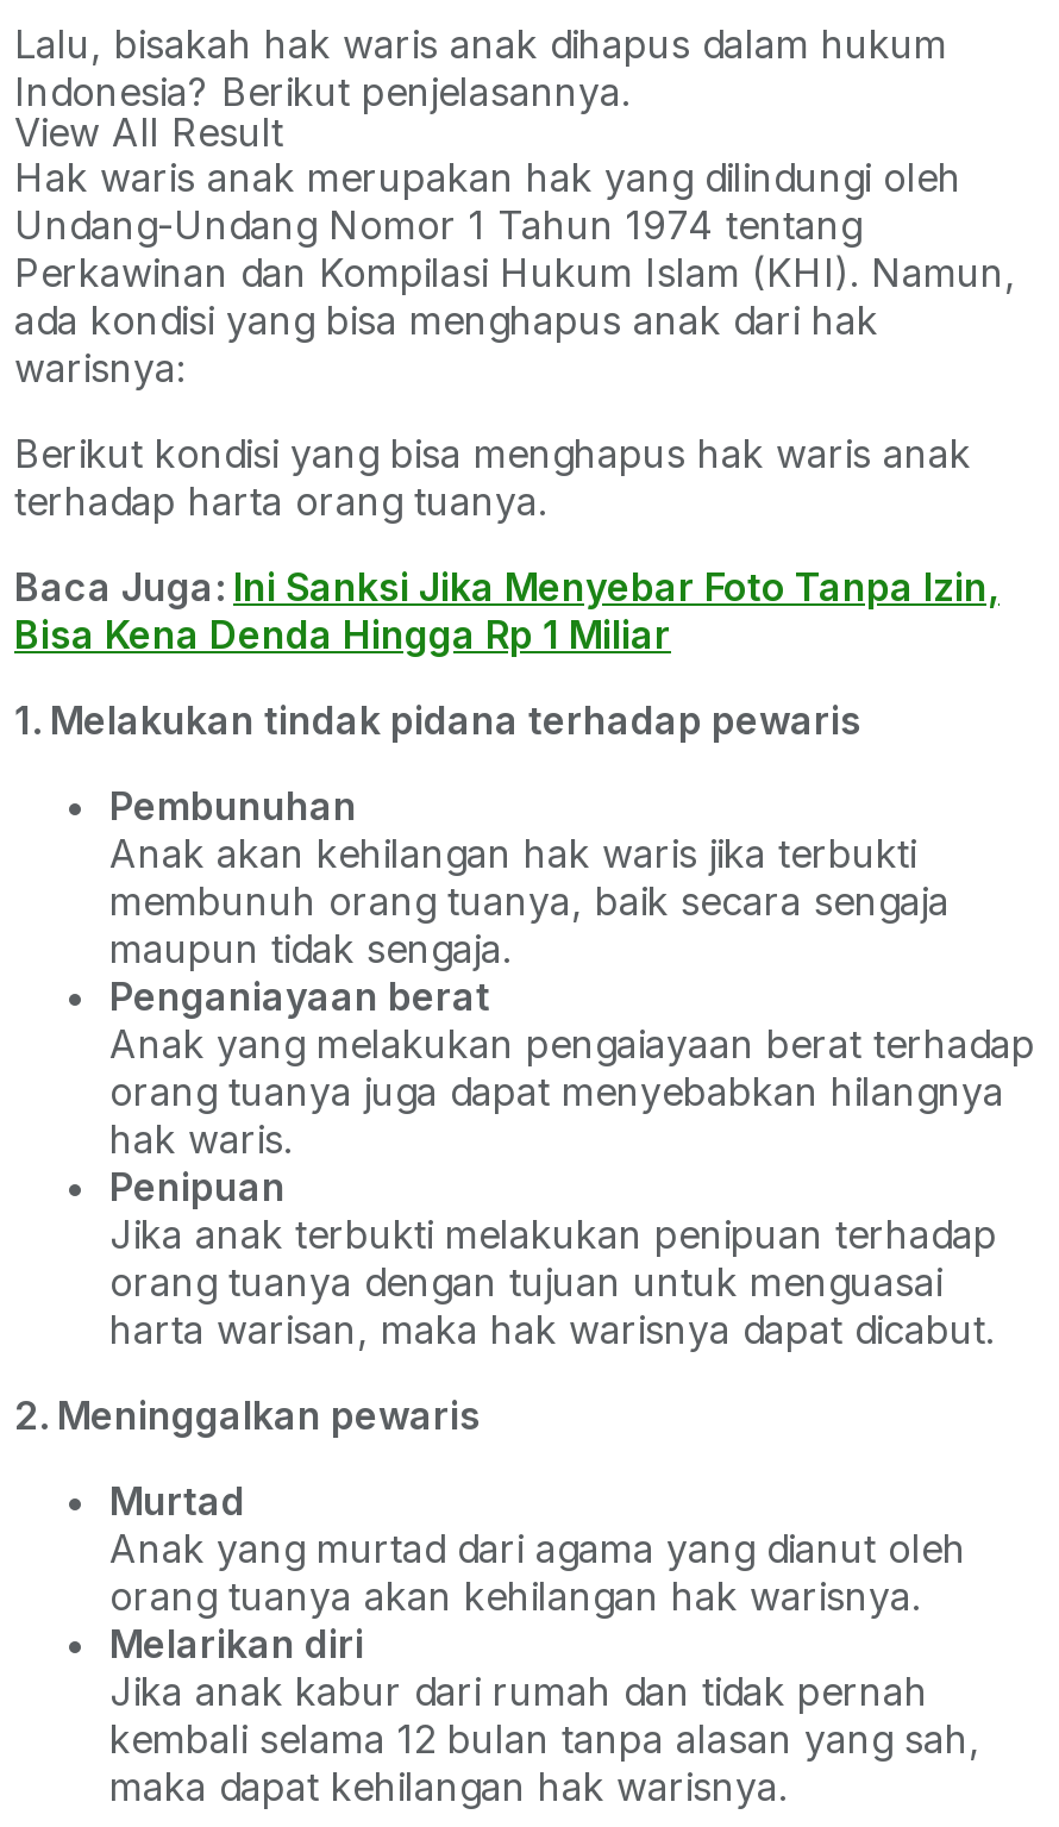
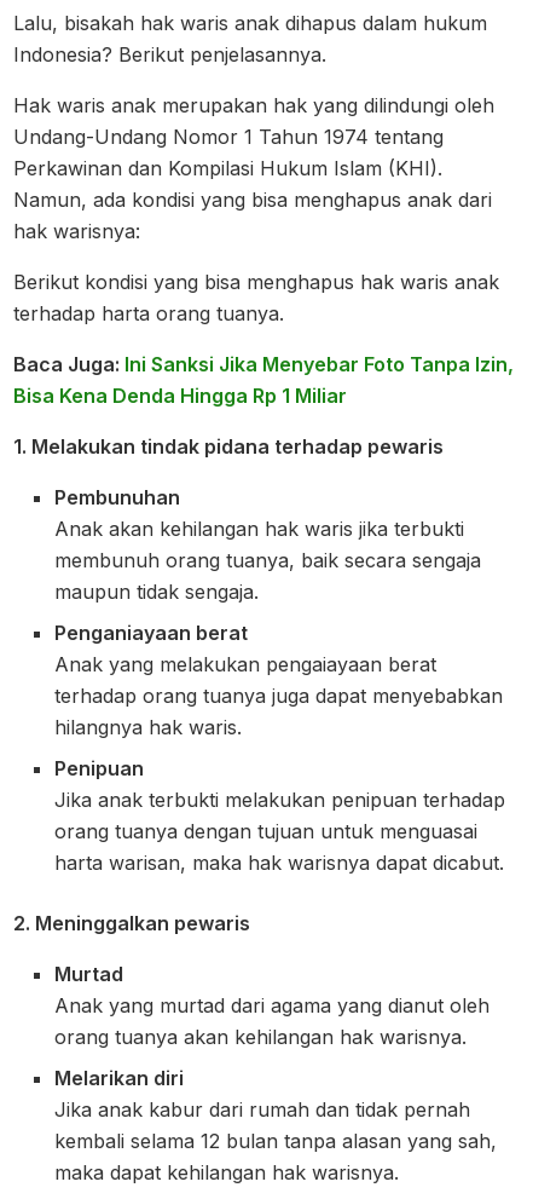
[14,108,283,156] View All Result -> none

